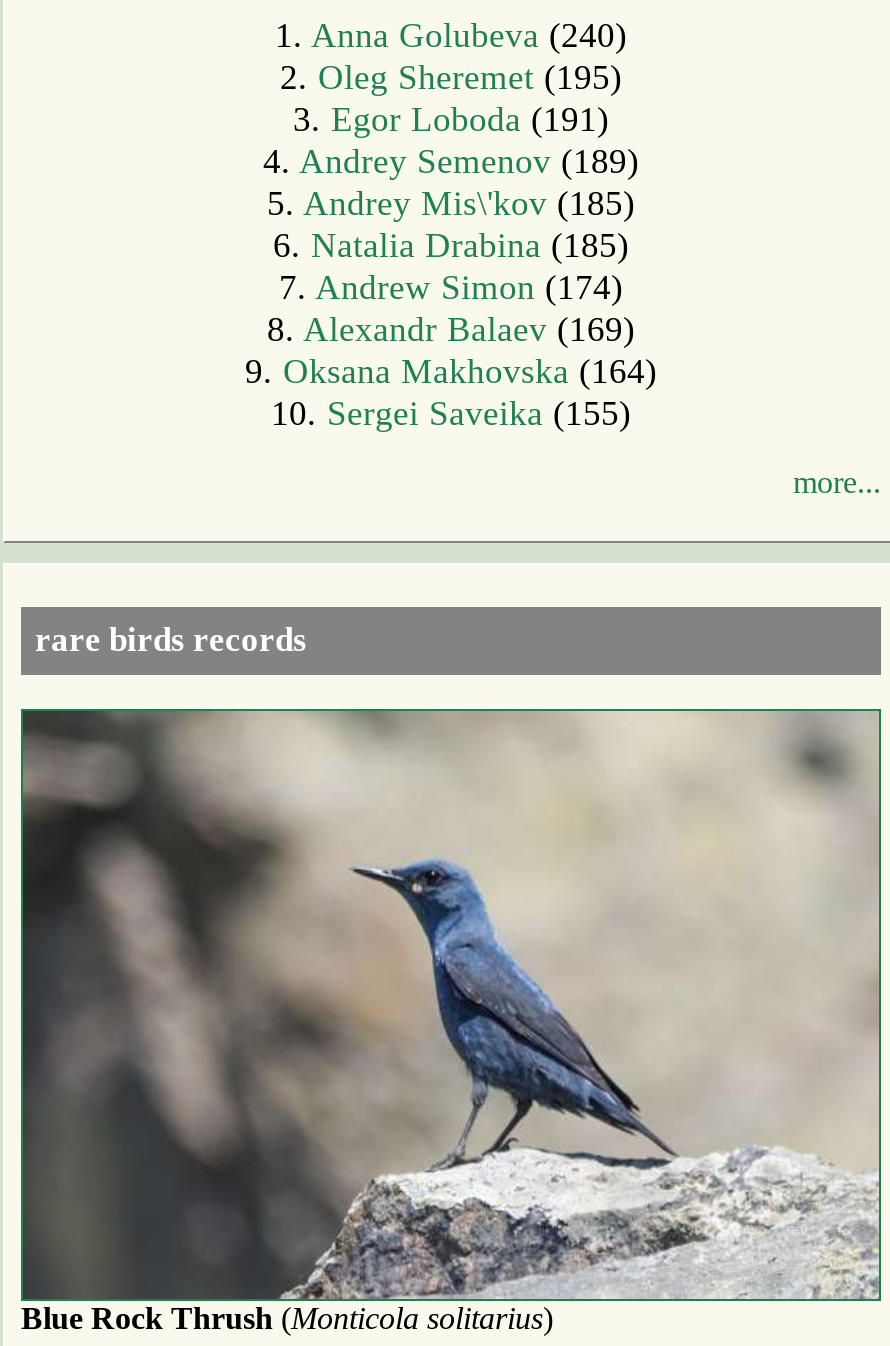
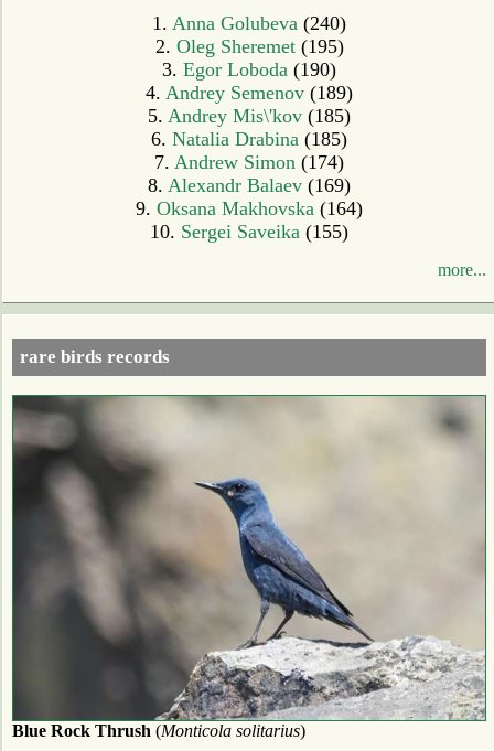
[293,99,609,139] 3. Egor Loboda (191) -> [162,58,336,80] 3. Egor Loboda (190)

